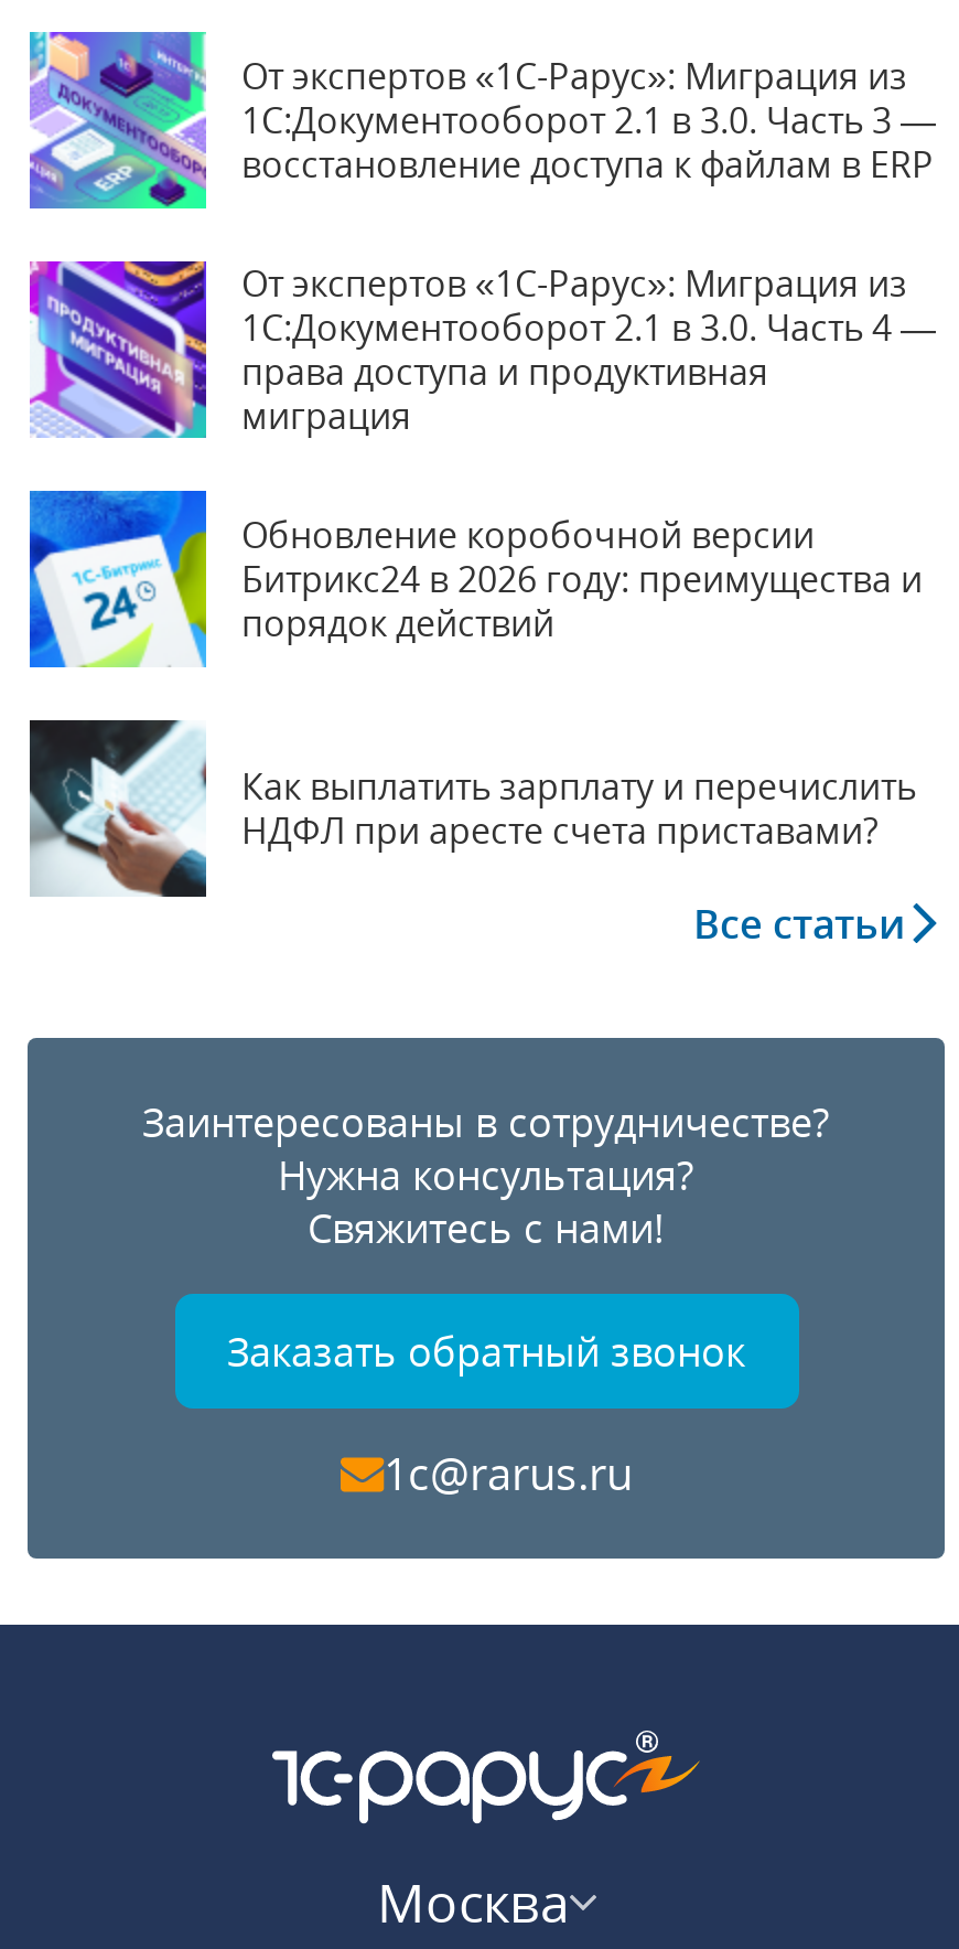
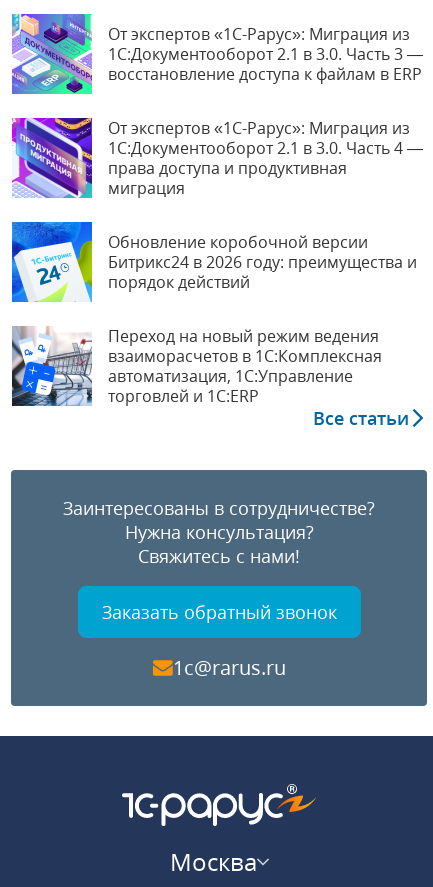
[28,718,916,899] [image] | Как выплатить зарплату и перечислить | НДФЛ при аресте счета приставами? -> [11,325,382,407] [image] | Переход на новый режим ведения | взаиморасчетов в 1С:Комплексная | автоматизация, 1С:Управление | торговлей и 1С:ERP

